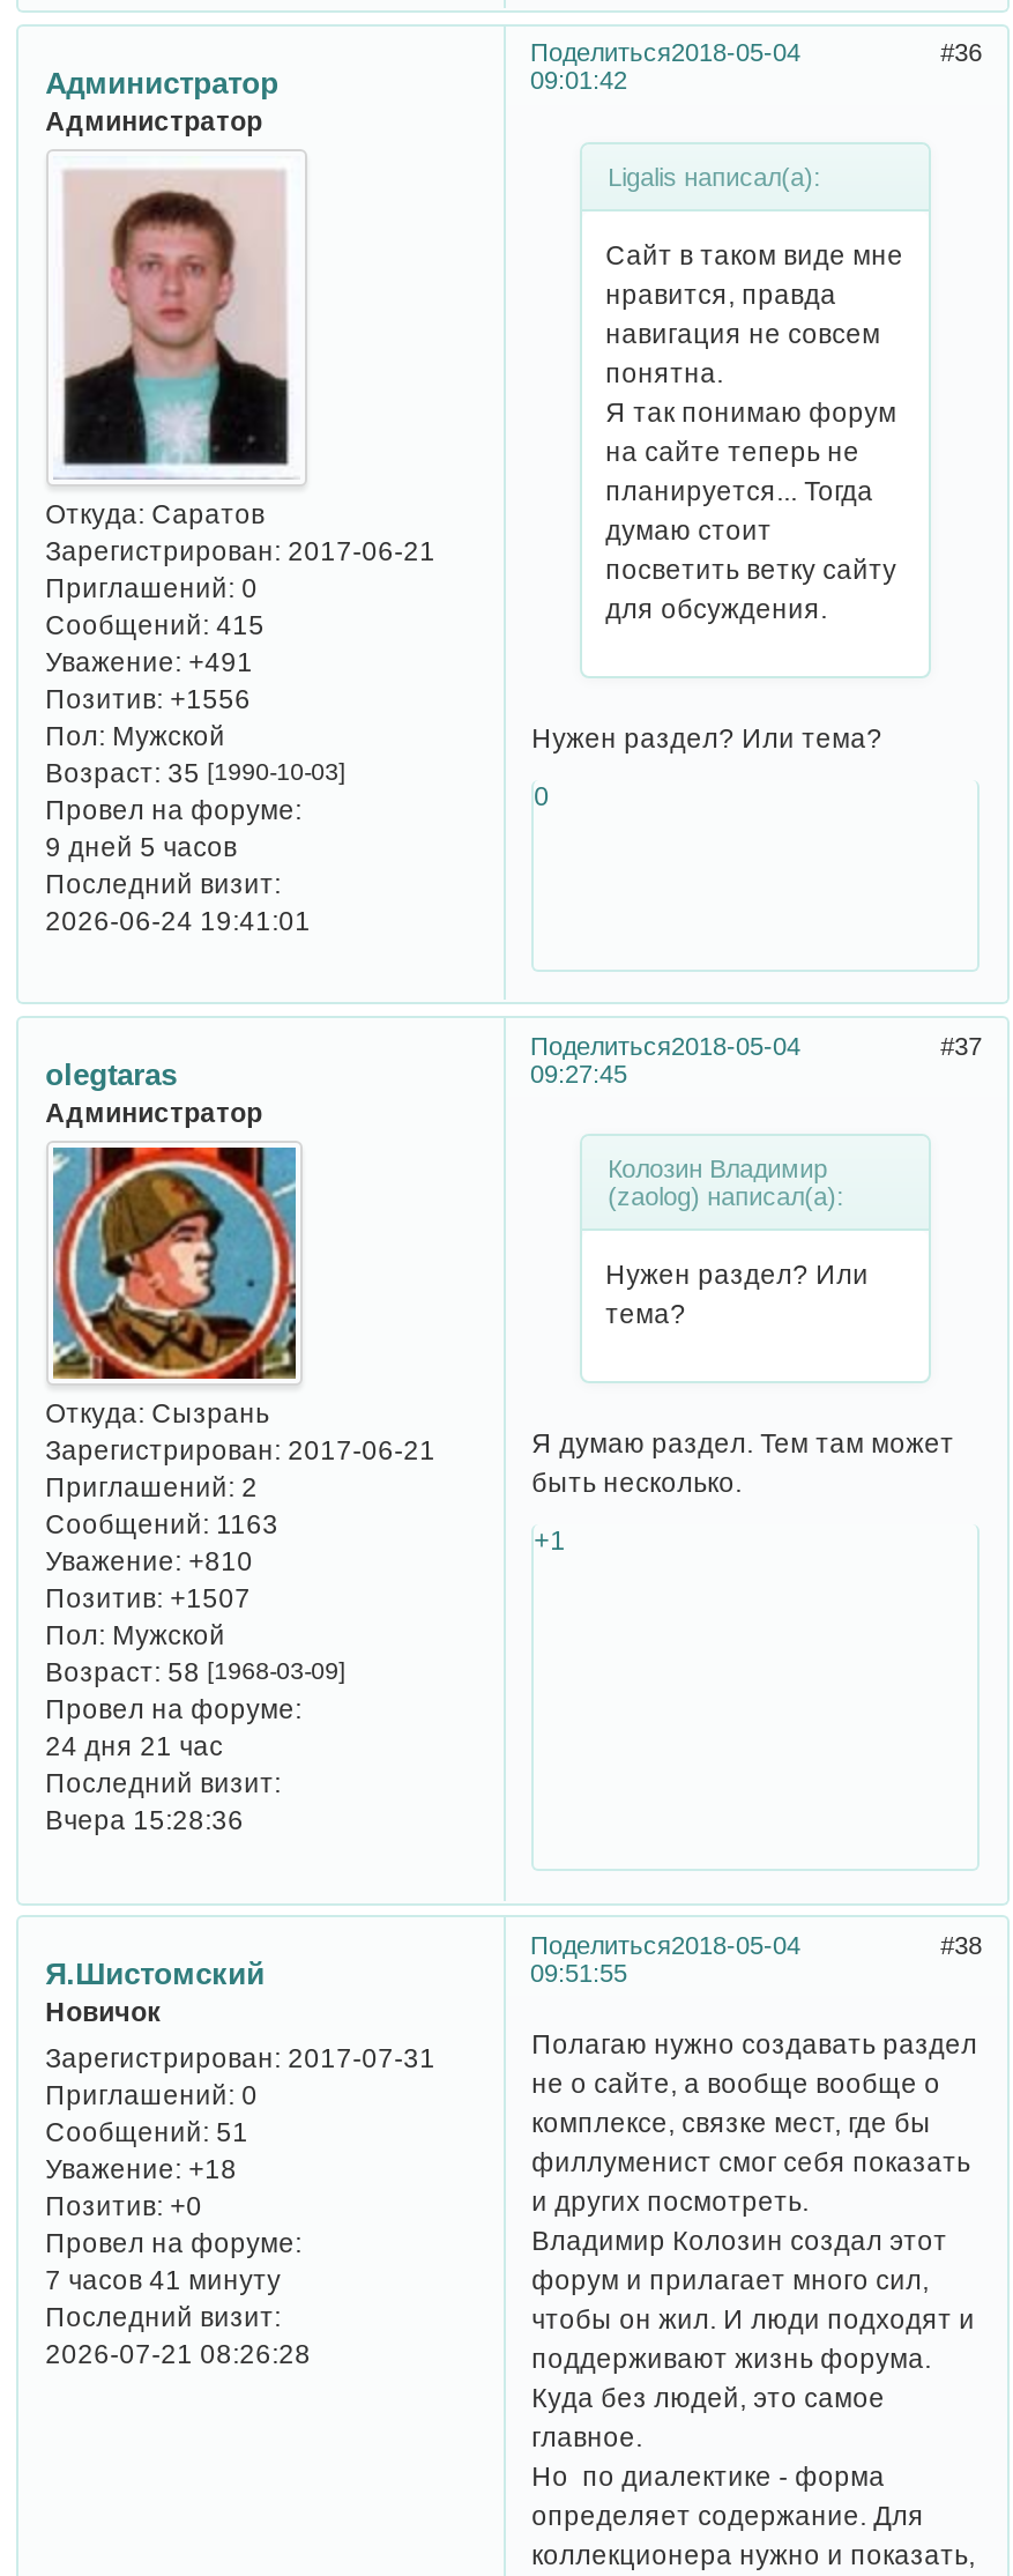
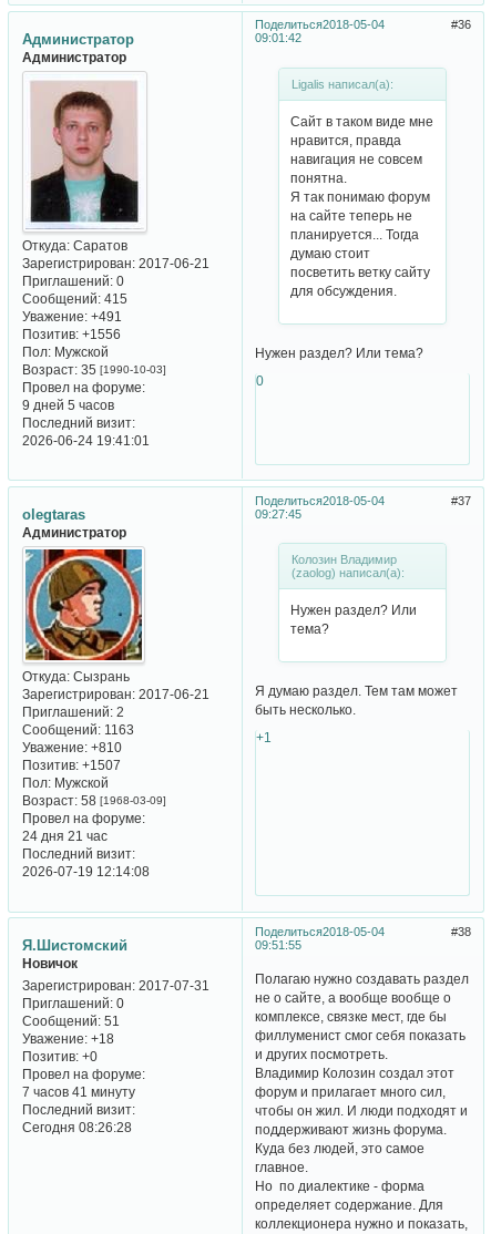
[45,1805,244,1835] Вчера 15:28:36 -> [22,864,149,879] 2026-07-19 12:14:08
[45,2339,311,2369] 2026-07-21 08:26:28 -> [22,1120,131,1135] Сегодня 08:26:28

